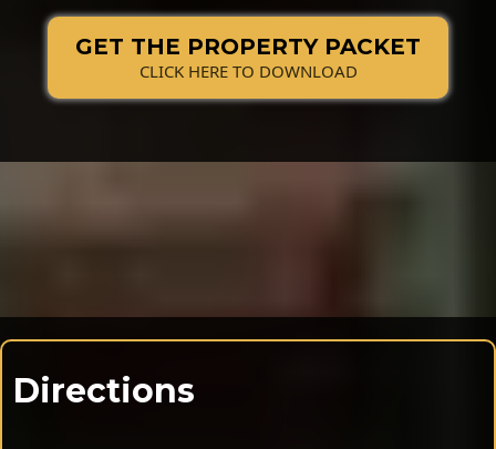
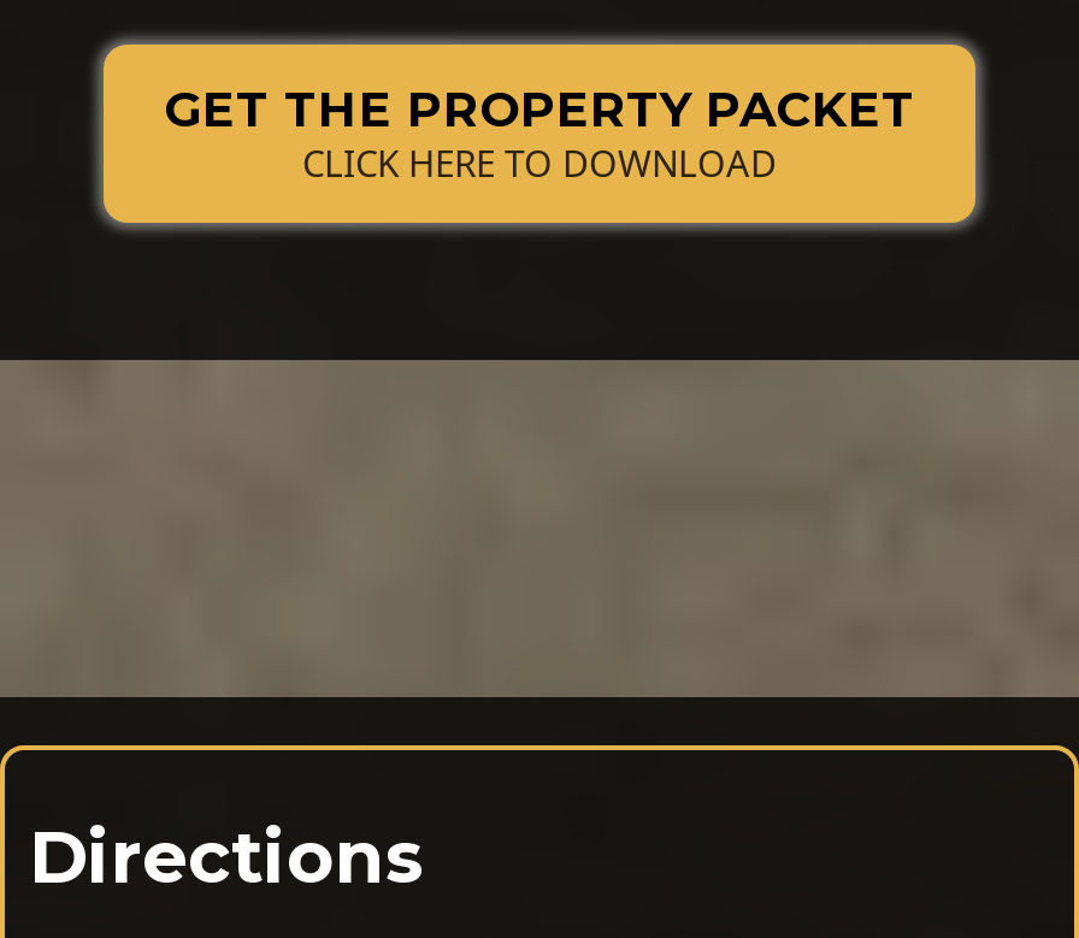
[3,162,493,317] [image] -> none

